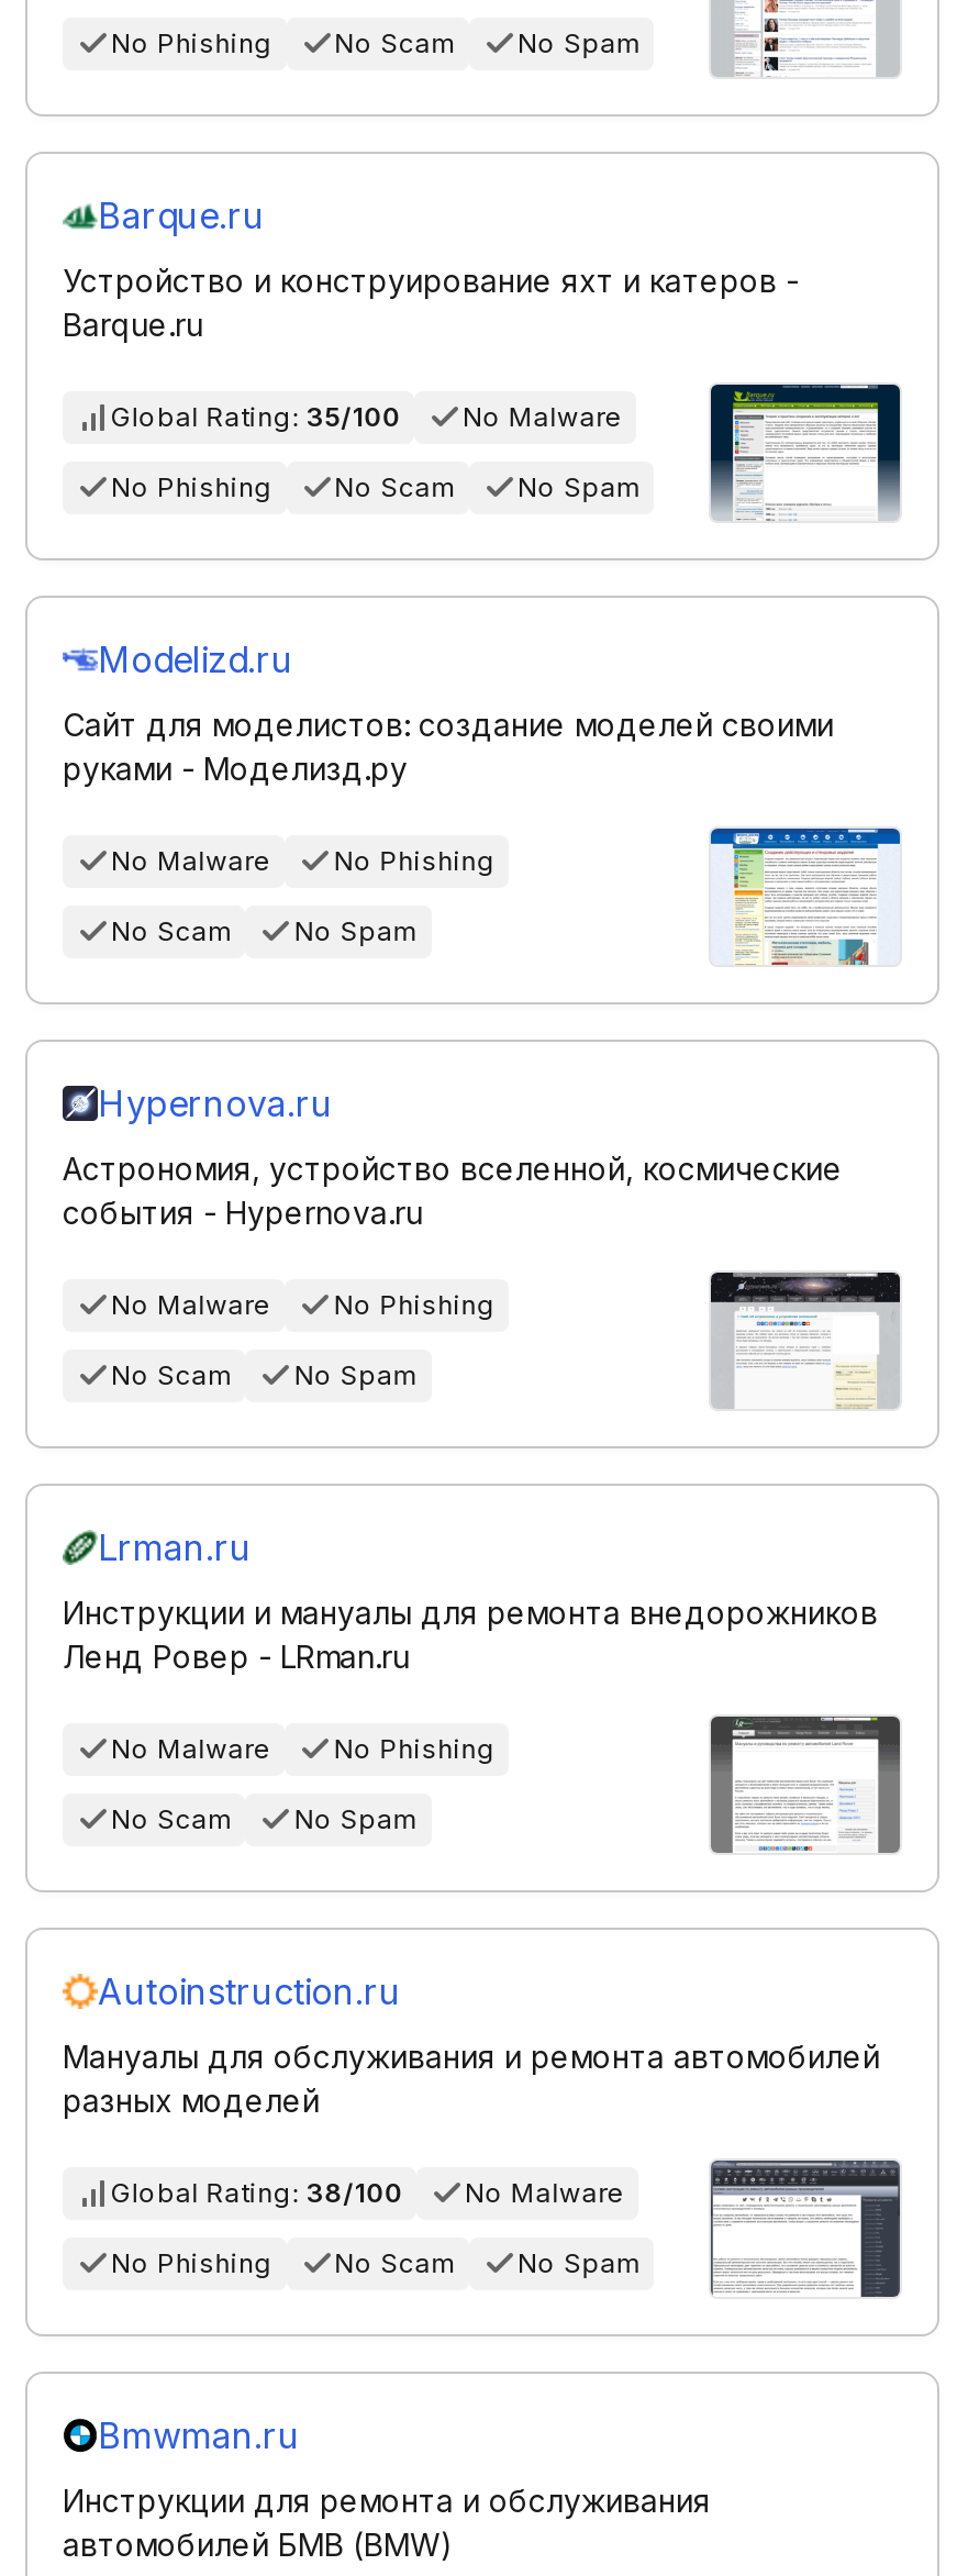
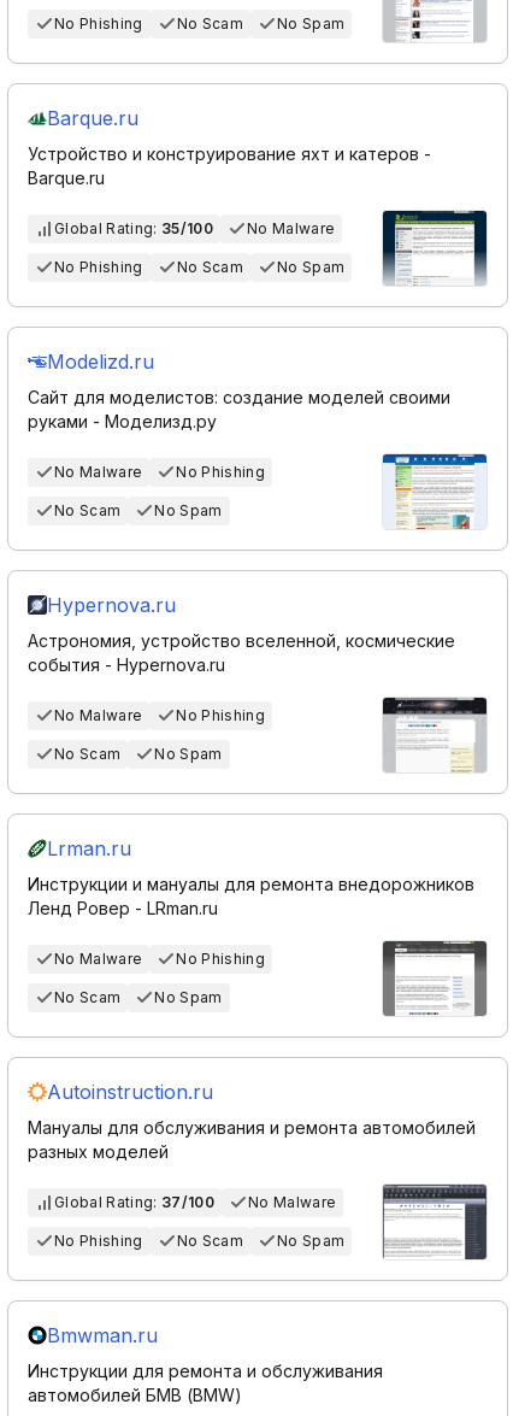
[111,2176,403,2209] Global Rating: 38/100 -> [54,1193,214,1211] Global Rating: 37/100

